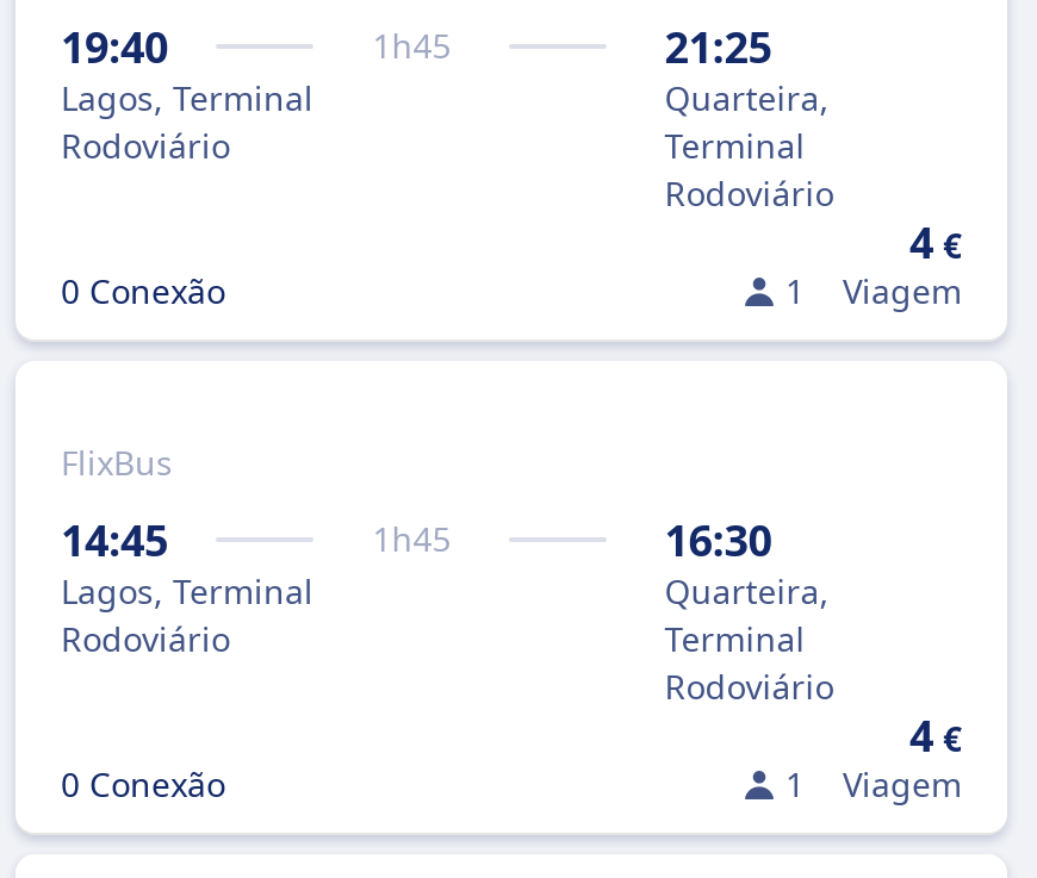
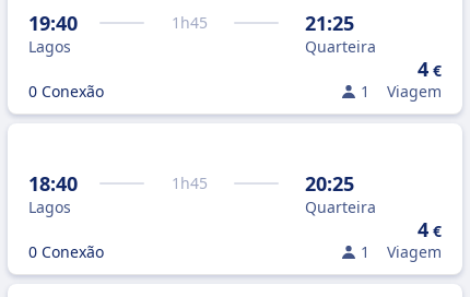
[61,75,313,168] Lagos, Terminal | Rodoviário -> [28,36,71,57] Lagos
[665,75,834,216] Quarteira, | Terminal | Rodoviário -> [305,36,376,57] Quarteira
[61,440,173,568] FlixBus | 14:45 -> [28,170,78,197] 18:40
[665,511,834,709] 16:30 | Quarteira, | Terminal | Rodoviário -> [305,170,376,217] 20:25 | Quarteira
[61,568,313,661] Lagos, Terminal | Rodoviário -> [28,197,71,217] Lagos

